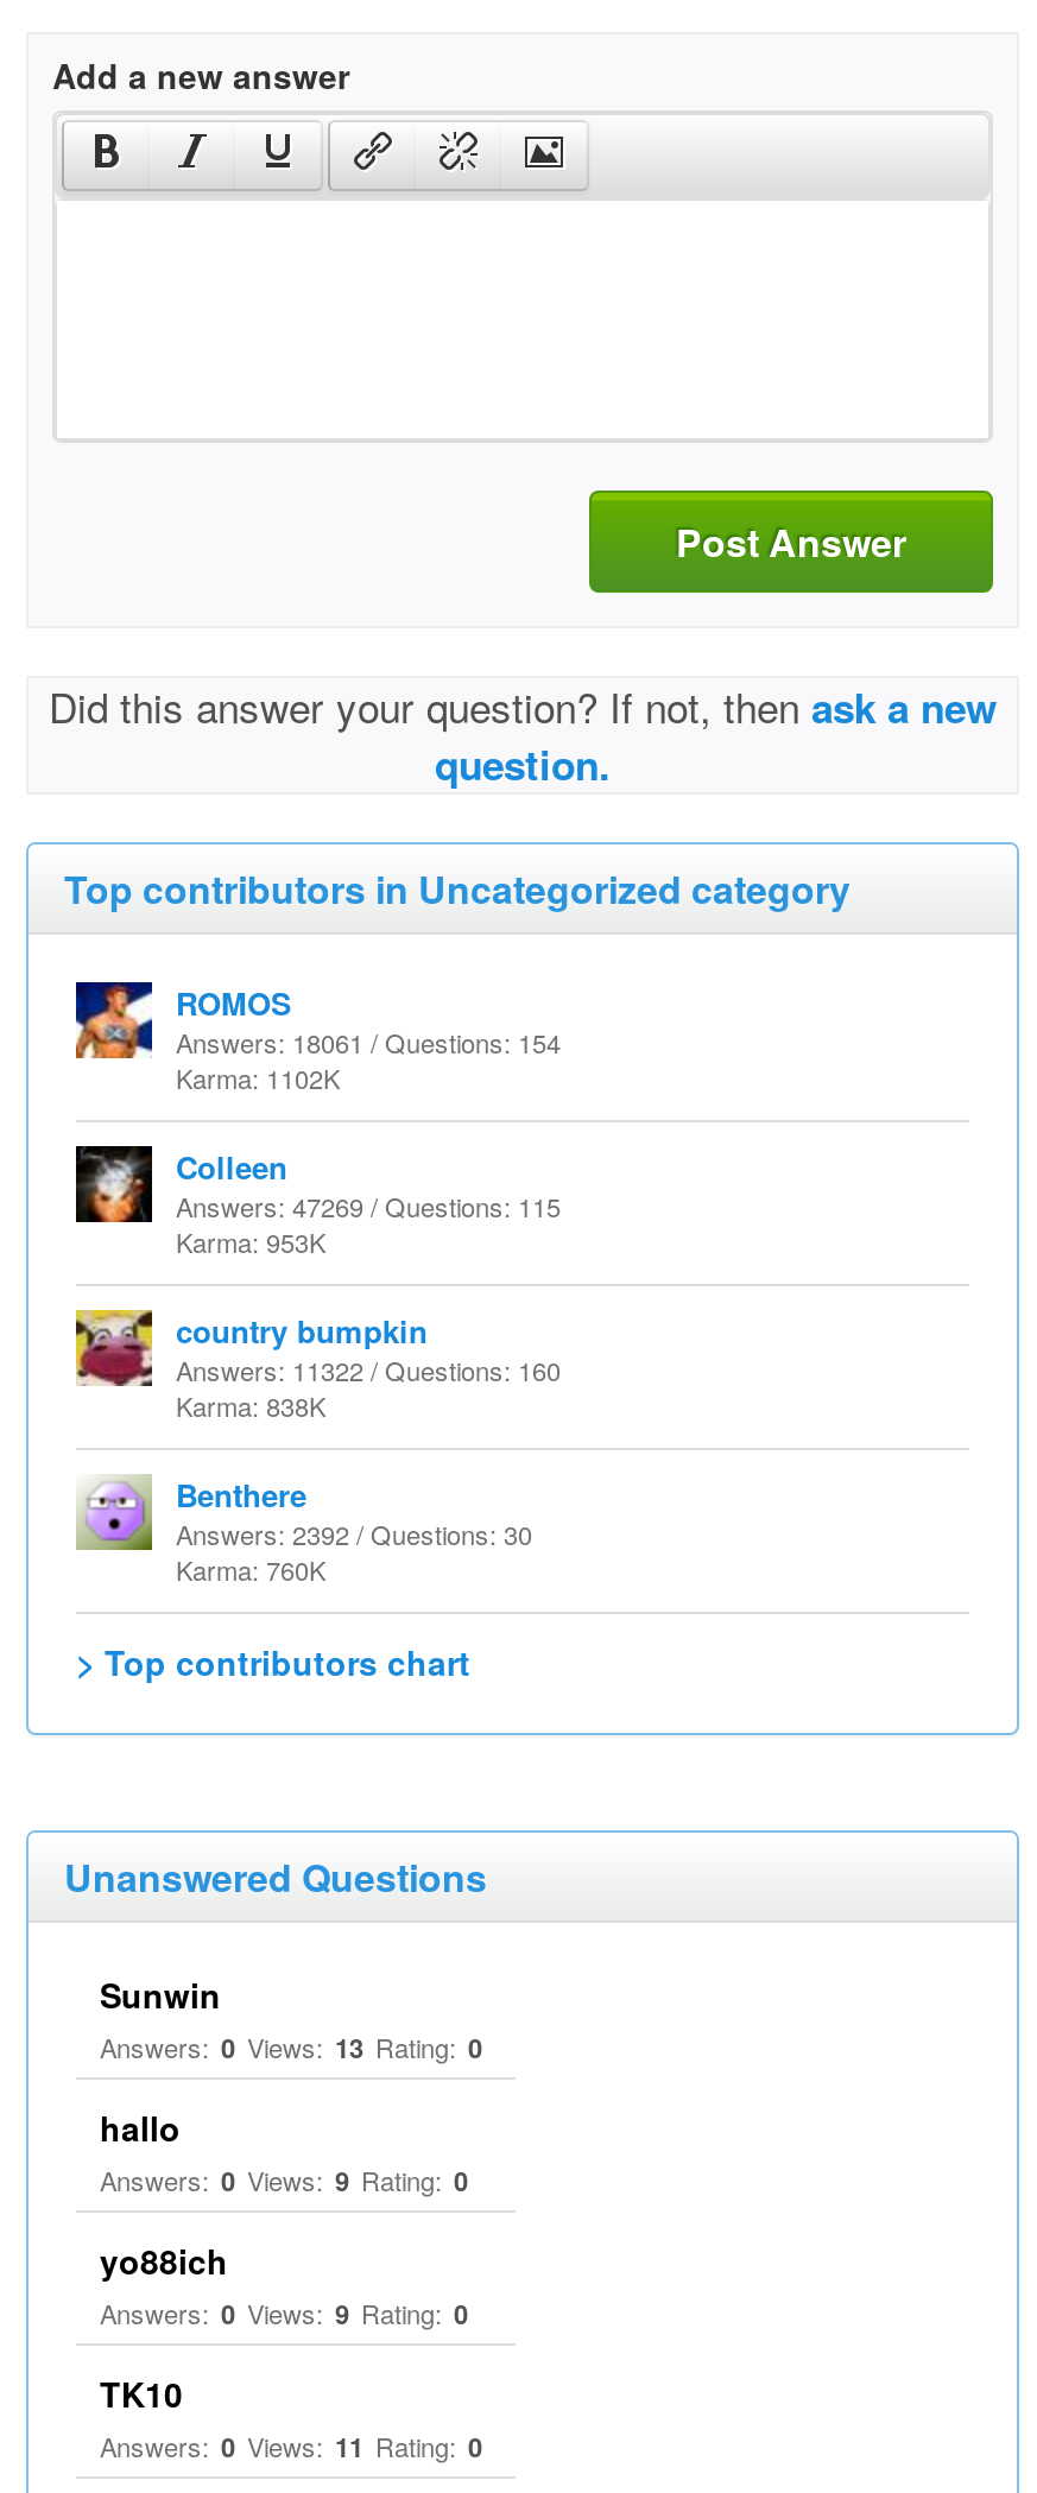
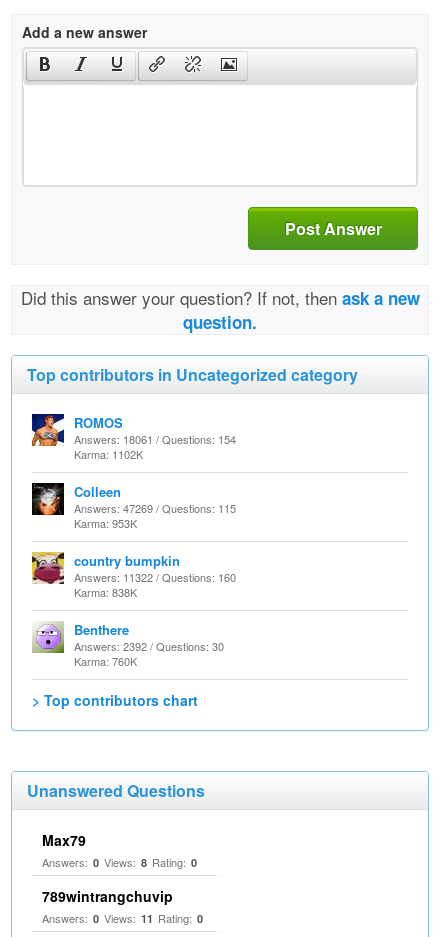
[100,1970,482,2417] Sunwin | Answers: 0 Views: 13 Rating: 0 | hallo | Answers: 0 Views: 9 Rating: 0 | yo88ich | Answers: 0 Views: 9 Rating: 0 | TK10 -> [42,830,197,906] Max79 | Answers: 0 Views: 8 Rating: 0 | 789wintrangchuvip

